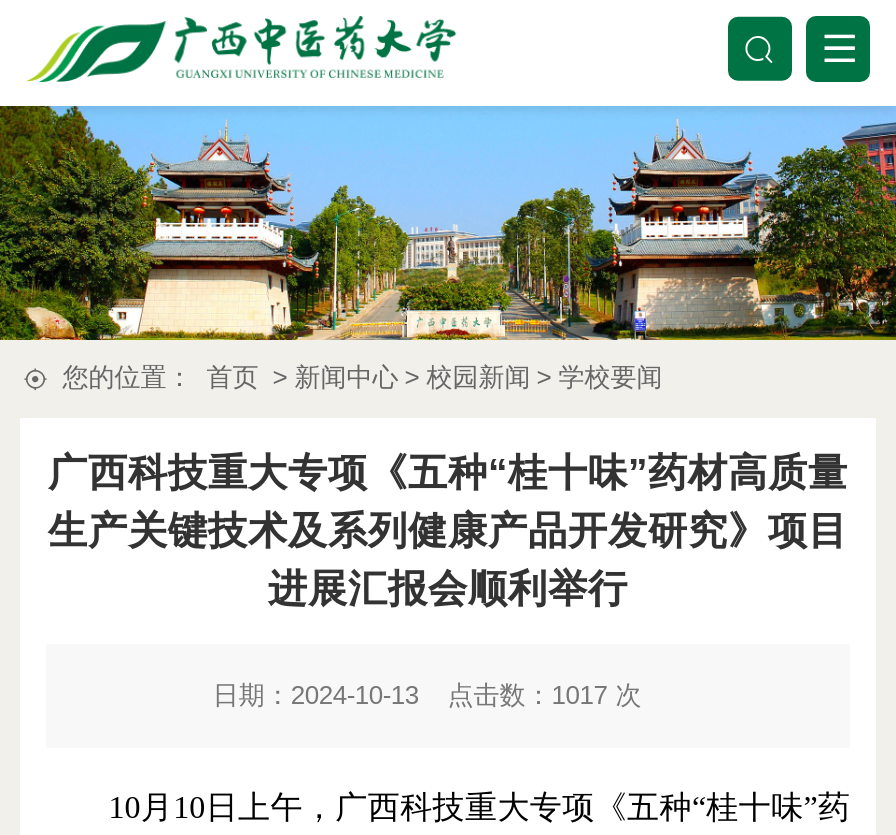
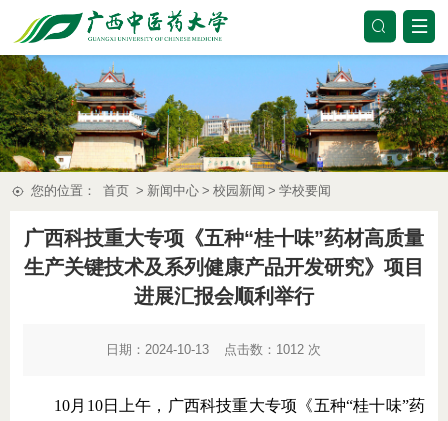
[213,680,642,710] 日期：2024-10-13 点击数：1017次 -> [106,342,321,357] 日期：2024-10-13 点击数：1012次

